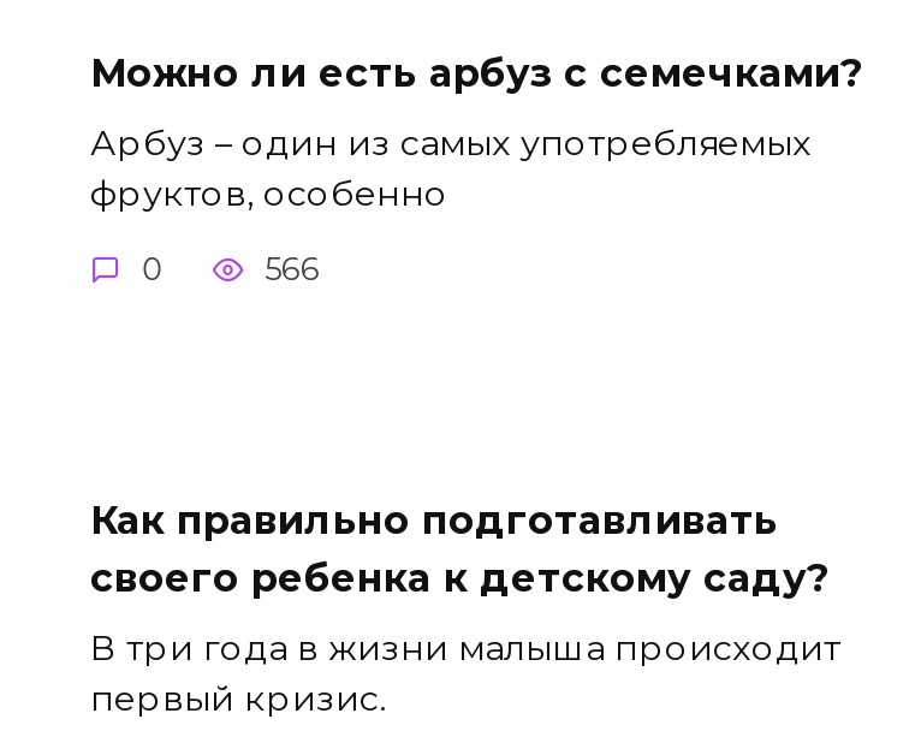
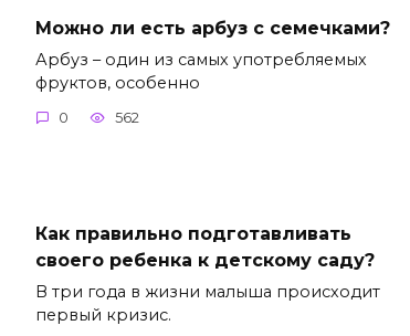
[265,252,320,288] 566 -> [115,110,139,126] 562

